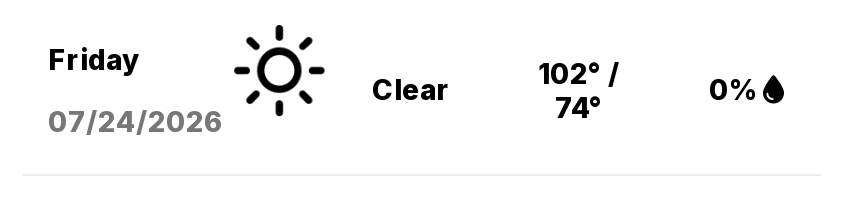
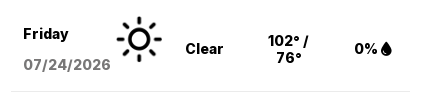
[555,91,603,125] 74° -> [276,49,302,66] 76°

